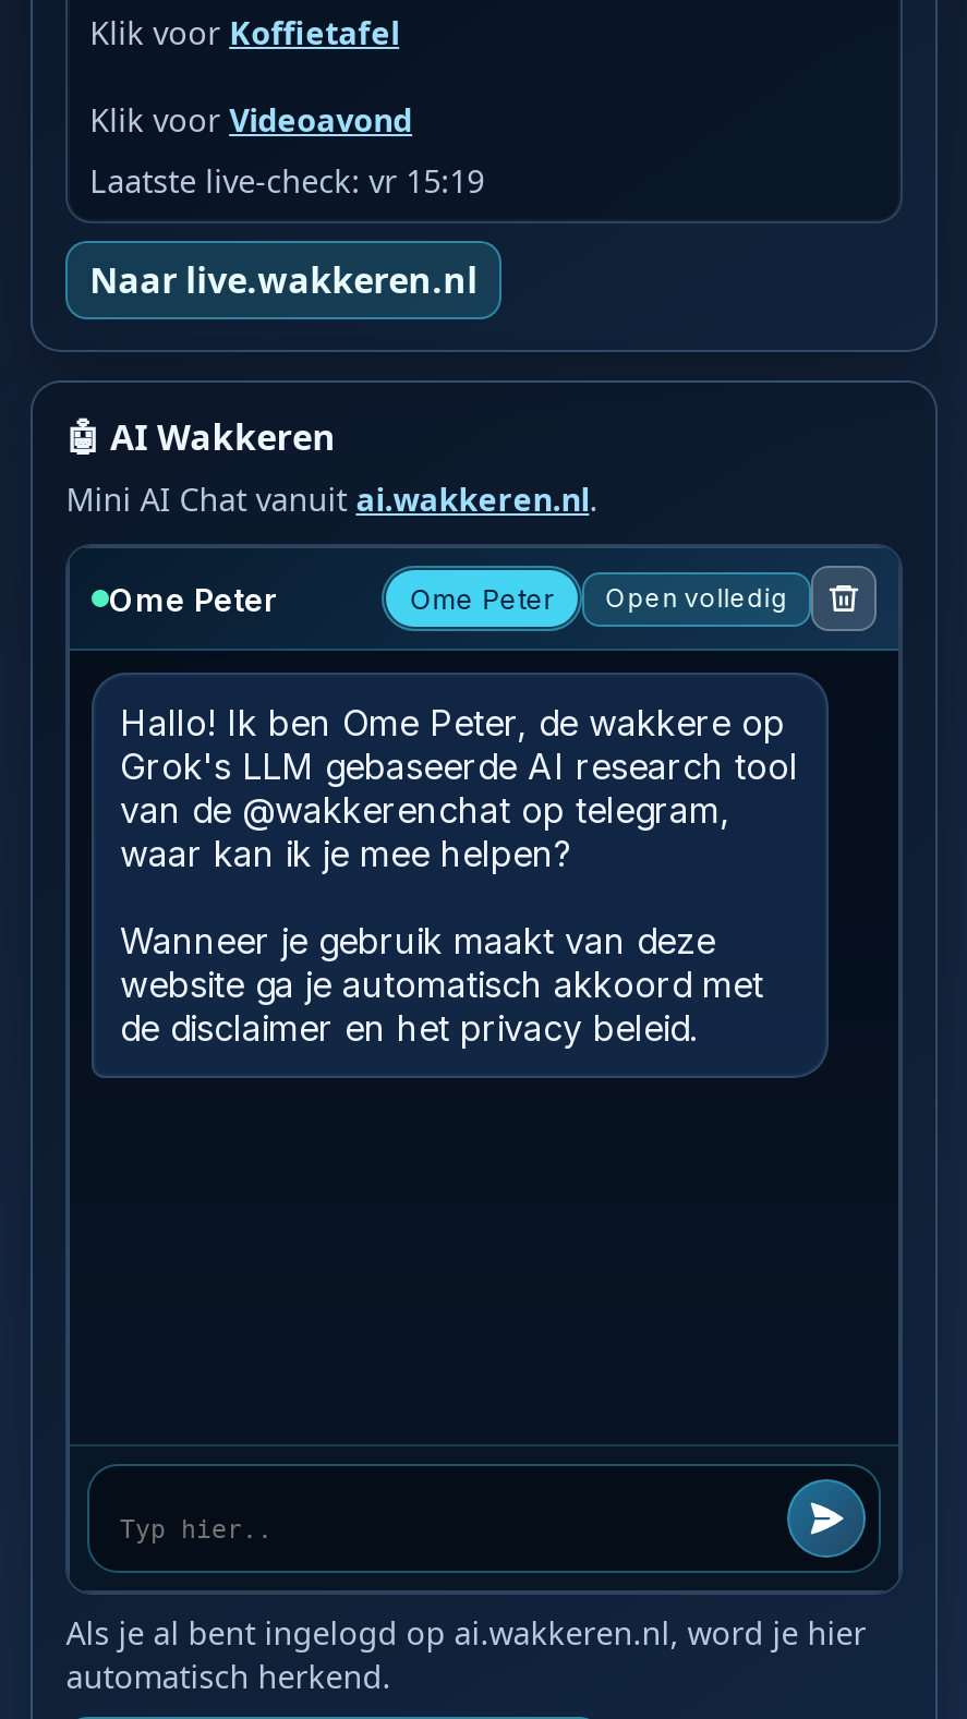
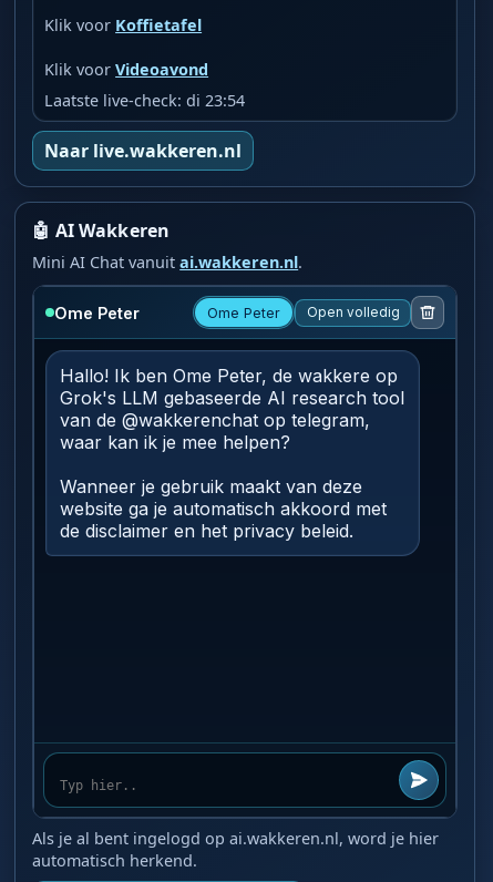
[90,160,484,201] Laatste live-check: vr 15:19 -> [44,89,245,110] Laatste live-check: di 23:54

